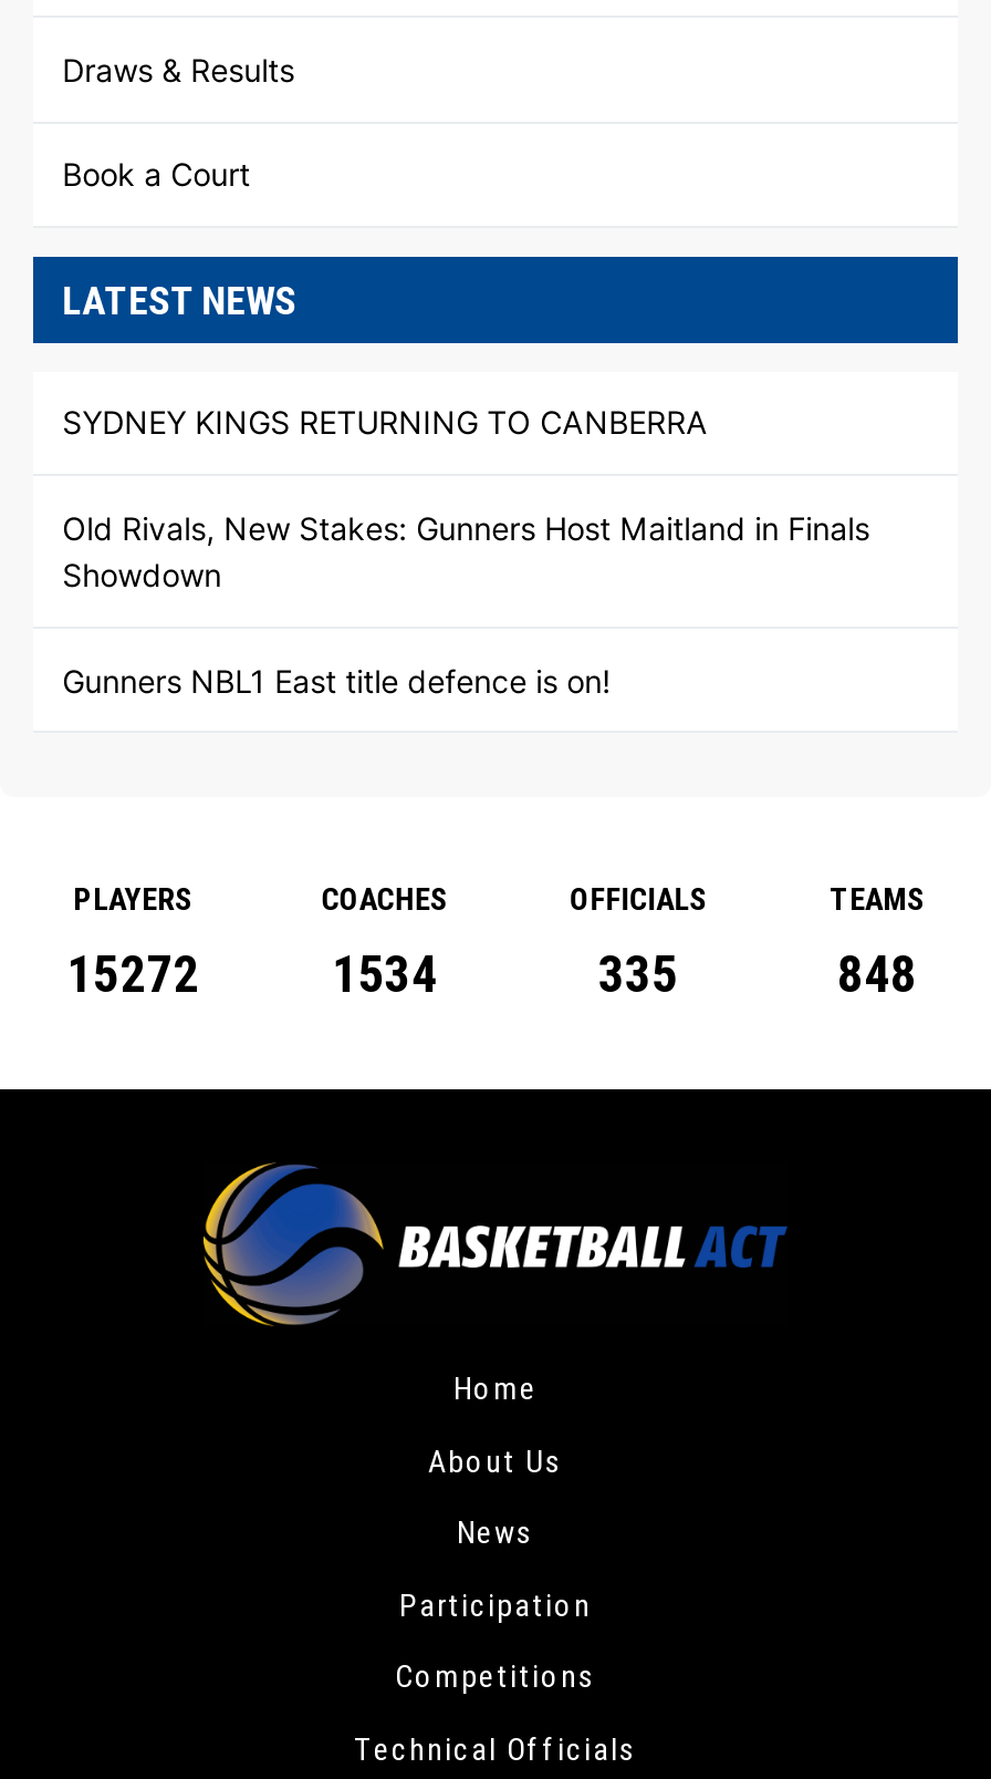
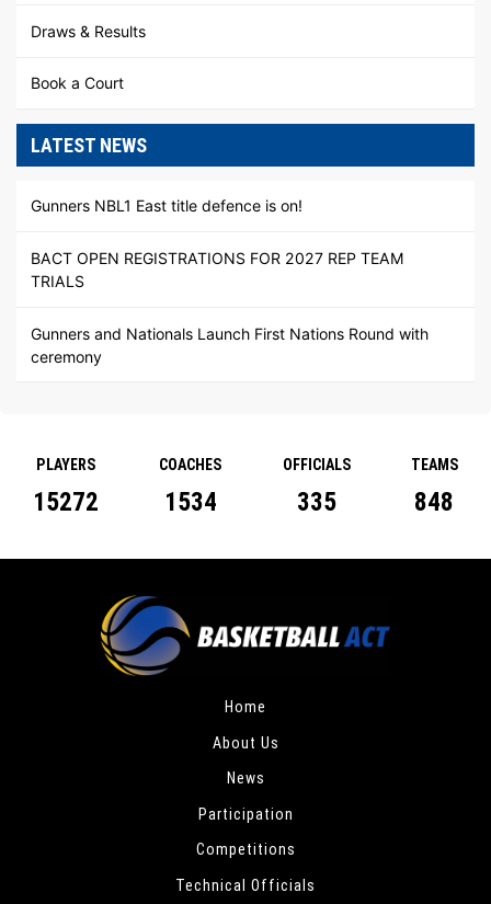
[62,404,870,594] SYDNEY KINGS RETURNING TO CANBERRA | Old Rivals, New Stakes: Gunners Host Maitland in Finals | Showdown -> none
moved [62,661,611,699] -> [31,197,303,215]: Gunners NBL1 East title defence is on!
none -> [31,249,429,366] BACT OPEN REGISTRATIONS FOR 2027 REP TEAM | TRIALS | Gunners and Nationals Launch First Nations Round with | ceremony

